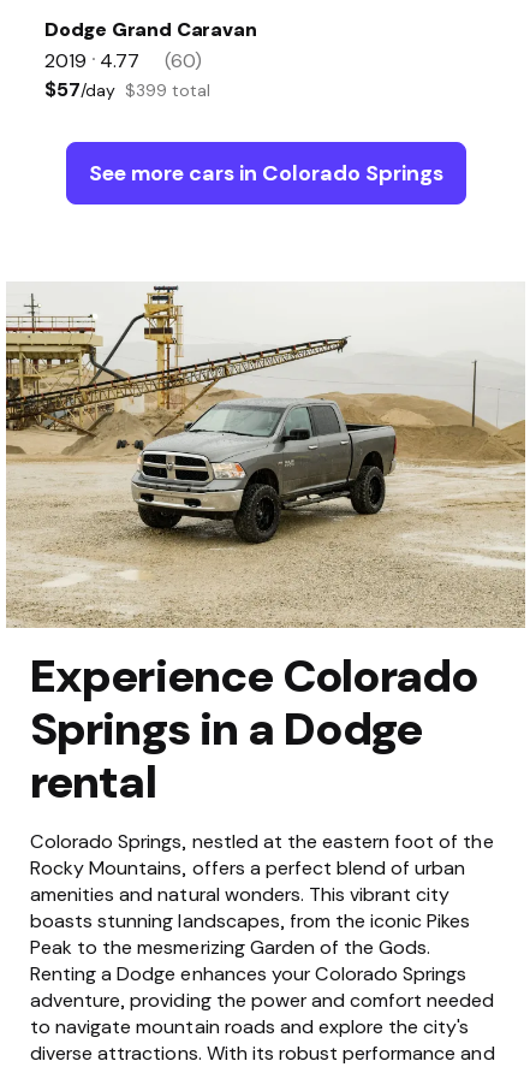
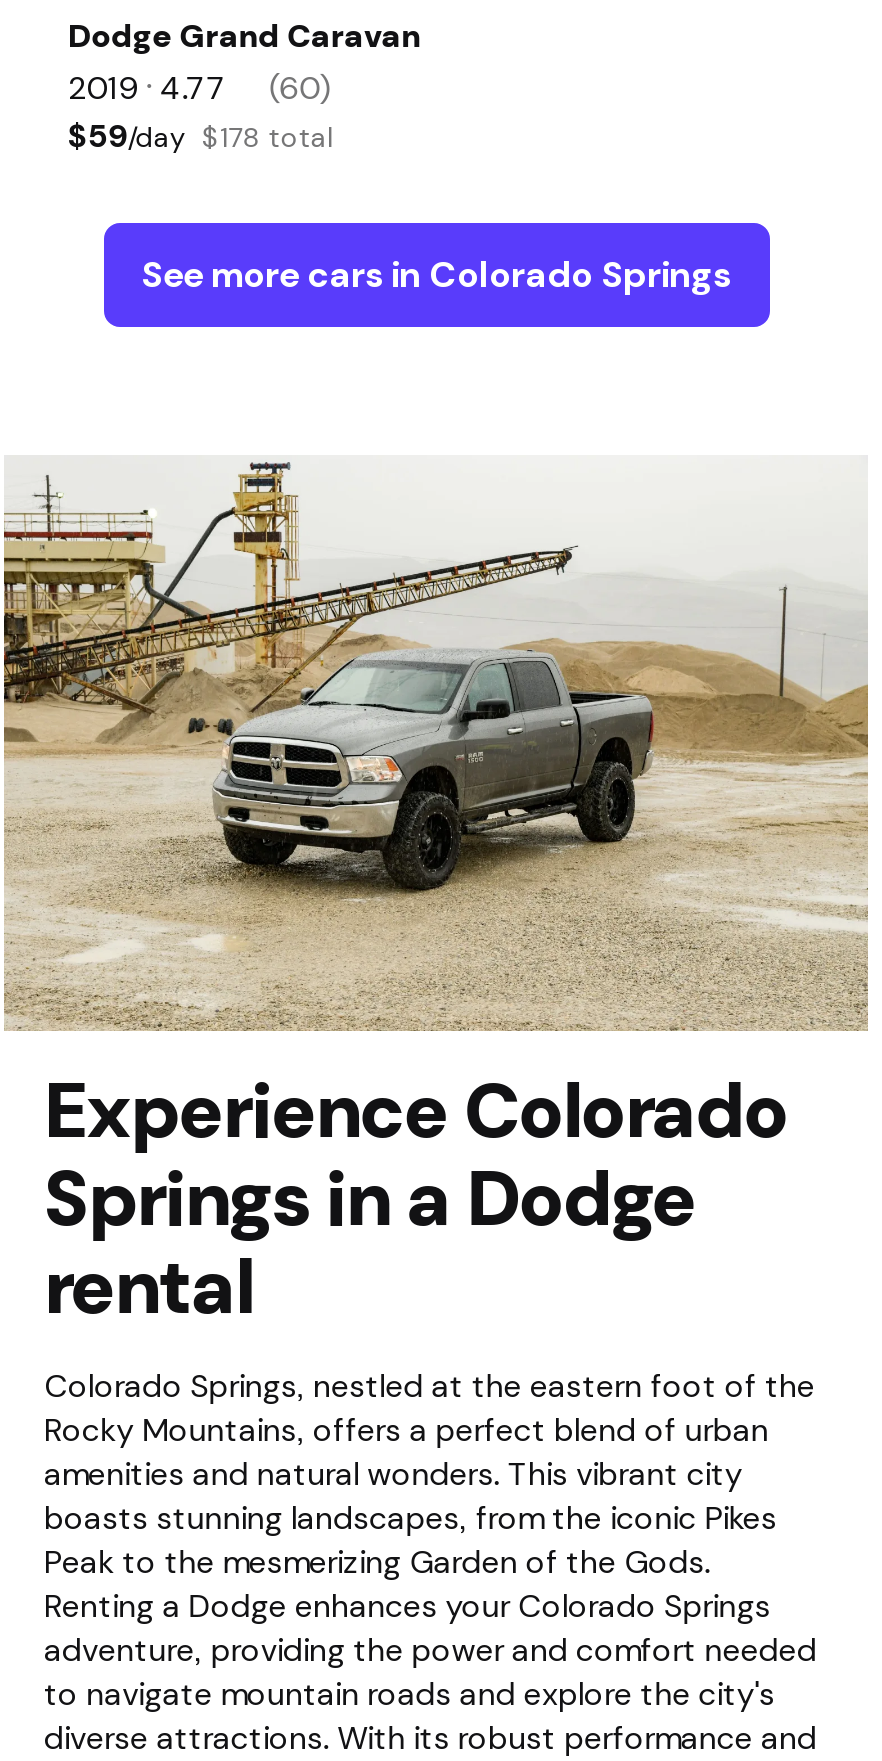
[44,78,211,100] $57/day $399 total -> [68,117,333,153] $59/day $178 total

